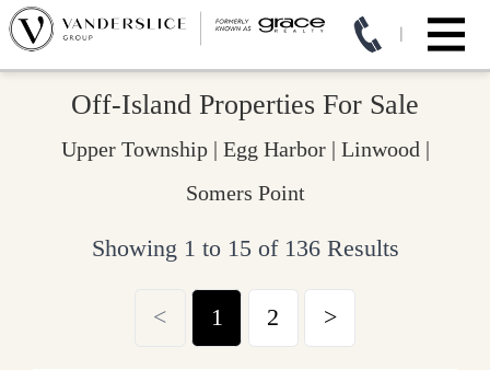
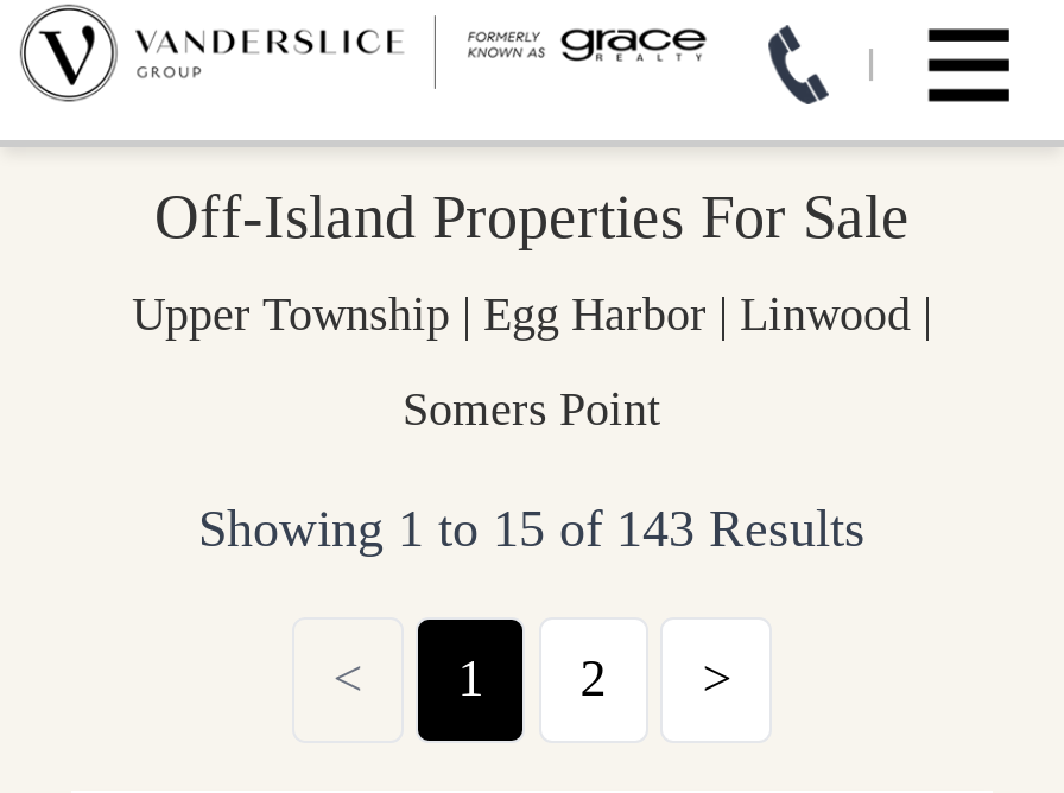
[91,235,399,262] Showing 1 to 15 of 136 Results -> [198,500,866,559] Showing 1 to 15 of 143 Results

